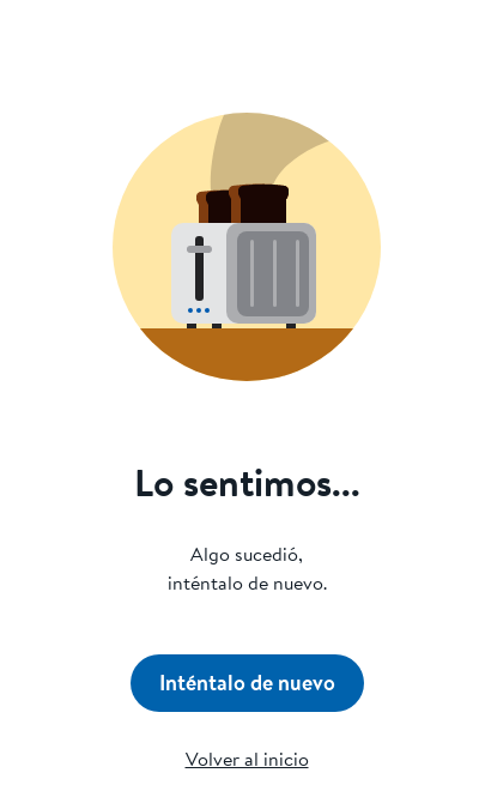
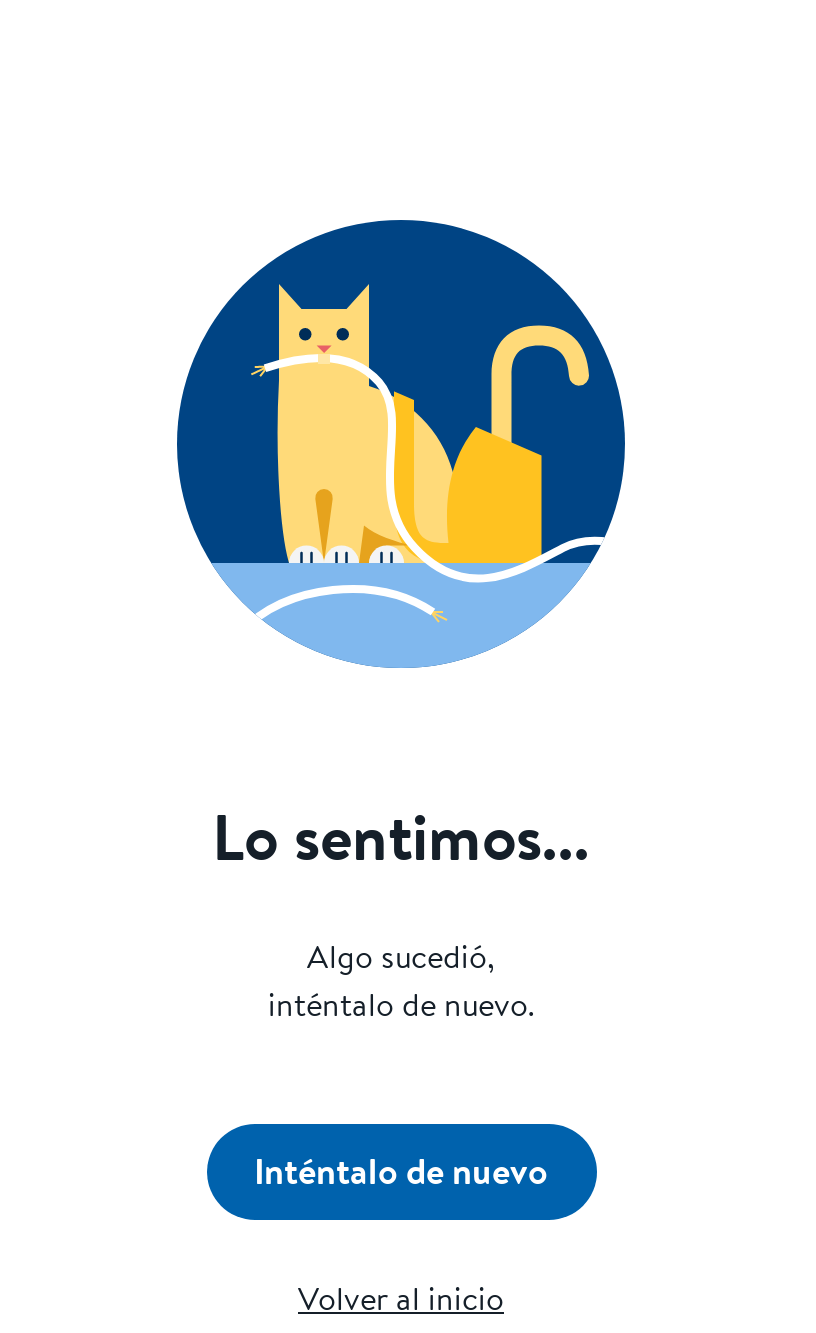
[113,113,381,382] [image] -> [175,218,627,670] [image]

